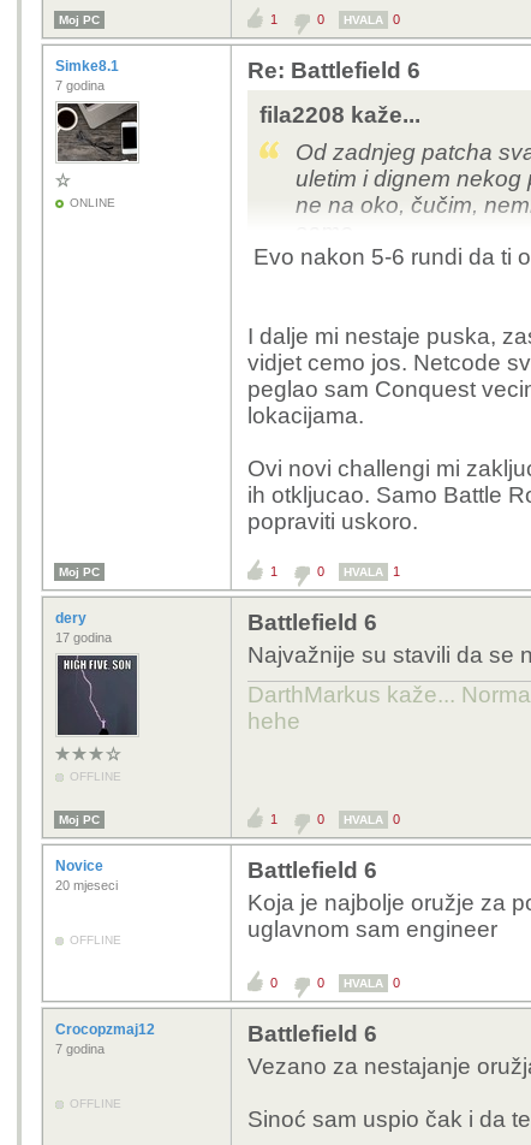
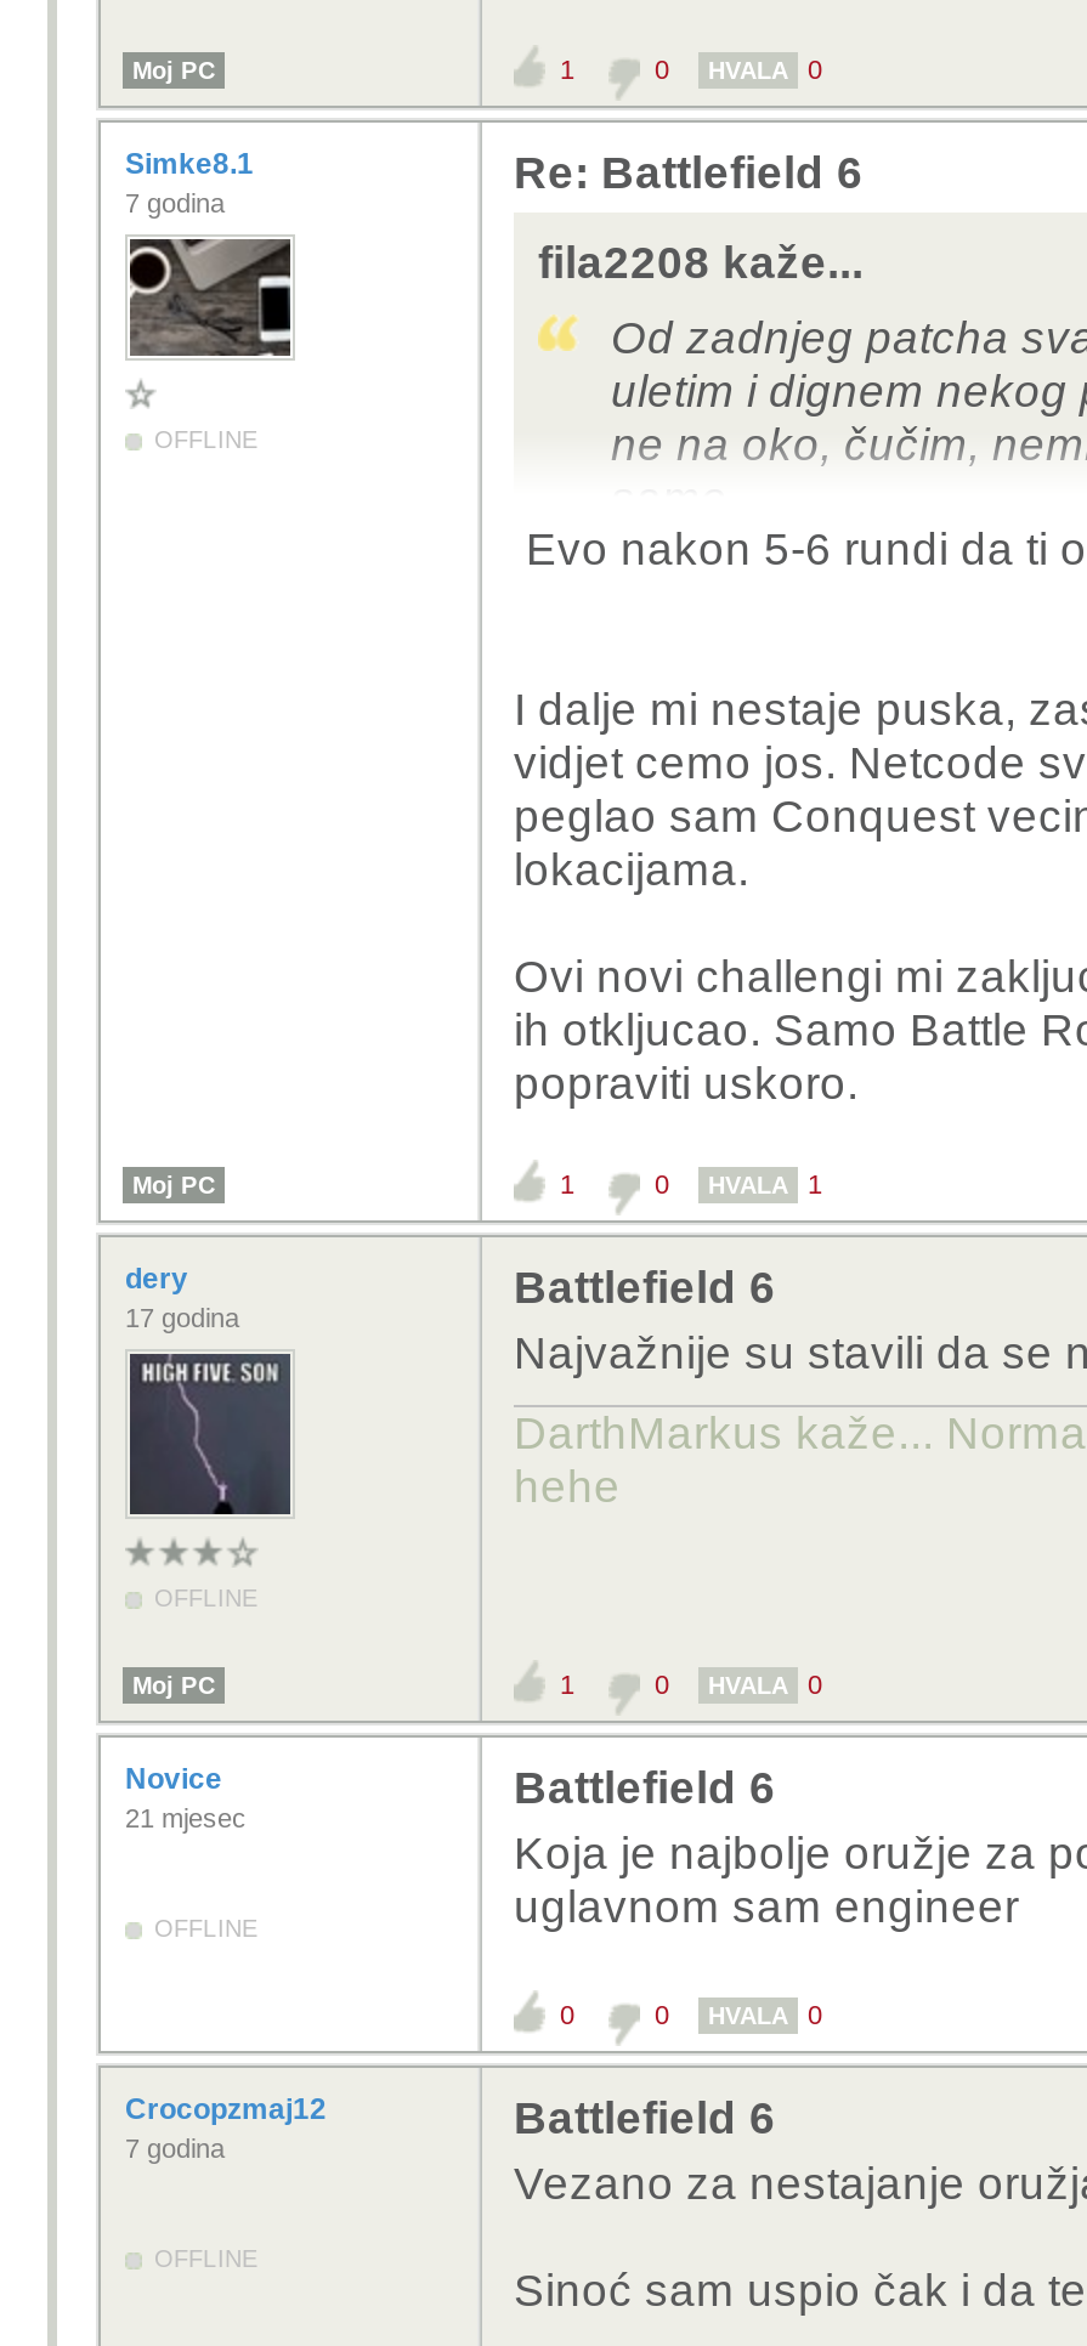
[70,196,115,209] ONLINE -> [154,426,259,453] OFFLINE
[55,878,118,892] 20 mjeseci -> [125,1803,247,1832] 21 mjesec

